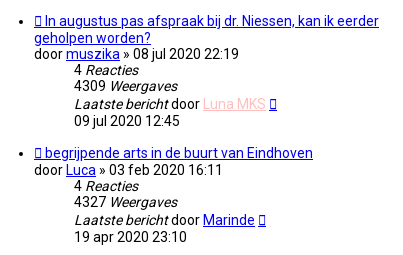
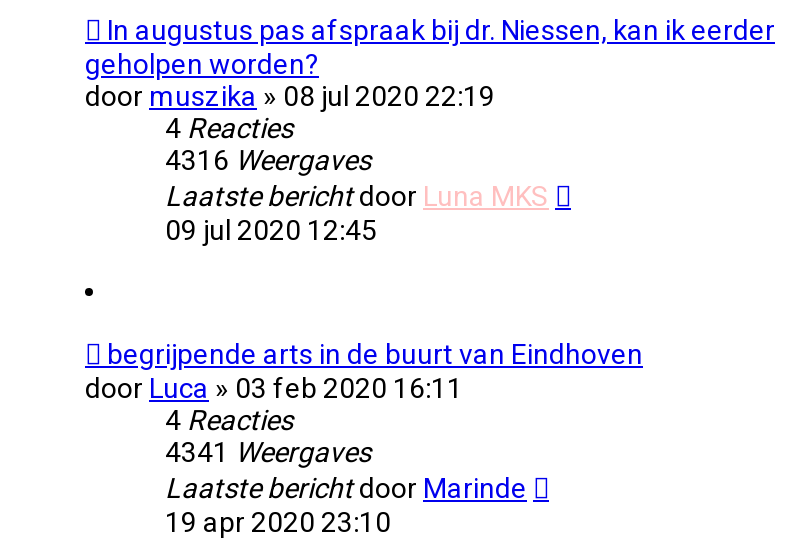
[74,78,177,94] 4309 Weergaves -> [165,145,371,177] 4316 Weergaves
[74,194,177,210] 4327 Weergaves -> [165,437,371,469] 4341 Weergaves

